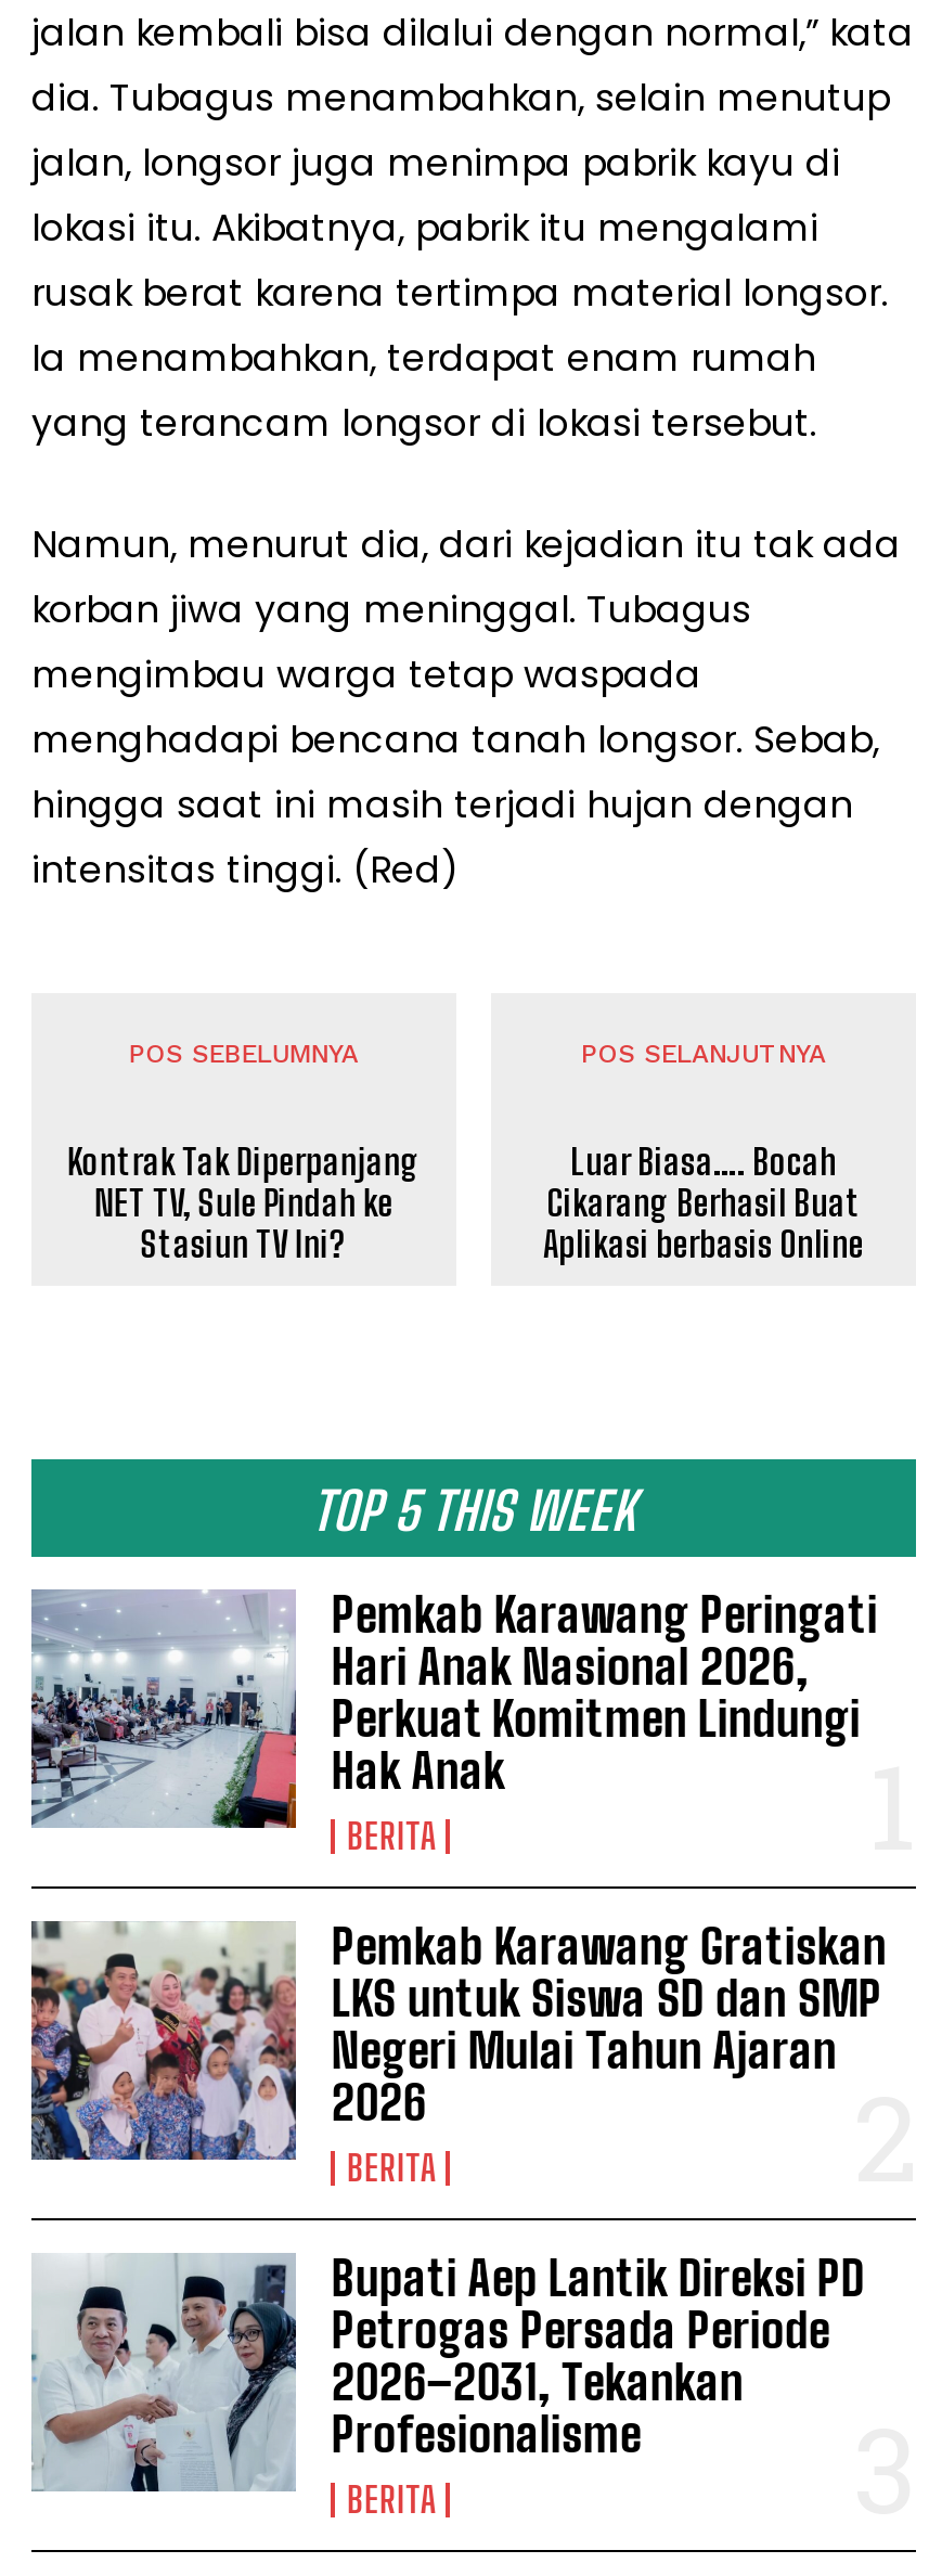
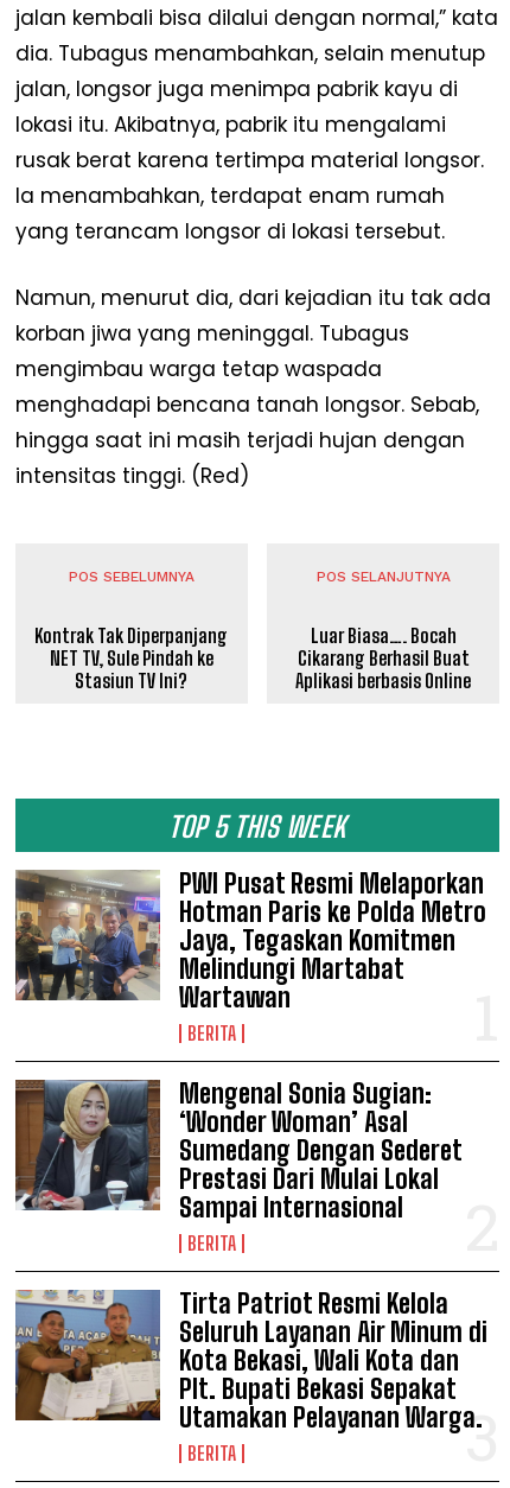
[29,1585,878,1828] [image] | Pemkab Karawang Peringati | Hari Anak Nasional 2026, | Perkuat Komitmen Lindungi | Hak Anak -> [14,868,487,1014] [image] | PWI Pusat Resmi Melaporkan | Hotman Paris ke Polda Metro | Jaya, Tegaskan Komitmen | Melindungi Martabat | Wartawan
[29,1917,887,2162] [image] | Pemkab Karawang Gratiskan | LKS untuk Siswa SD dan SMP | Negeri Mulai Tahun Ajaran | 2026 -> [14,1078,463,1224] [image] | Mengenal Sonia Sugian: | ‘Wonder Woman’ Asal | Sumedang Dengan Sederet | Prestasi Dari Mulai Lokal | Sampai Internasional
[31,2249,865,2494] [image] | Bupati Aep Lantik Direksi PD | Petrogas Persada Periode | 2026–2031, Tekankan | Profesionalisme -> [14,1288,488,1434] [image] | Tirta Patriot Resmi Kelola | Seluruh Layanan Air Minum di | Kota Bekasi, Wali Kota dan | Plt. Bupati Bekasi Sepakat | Utamakan Pelayanan Warga.

